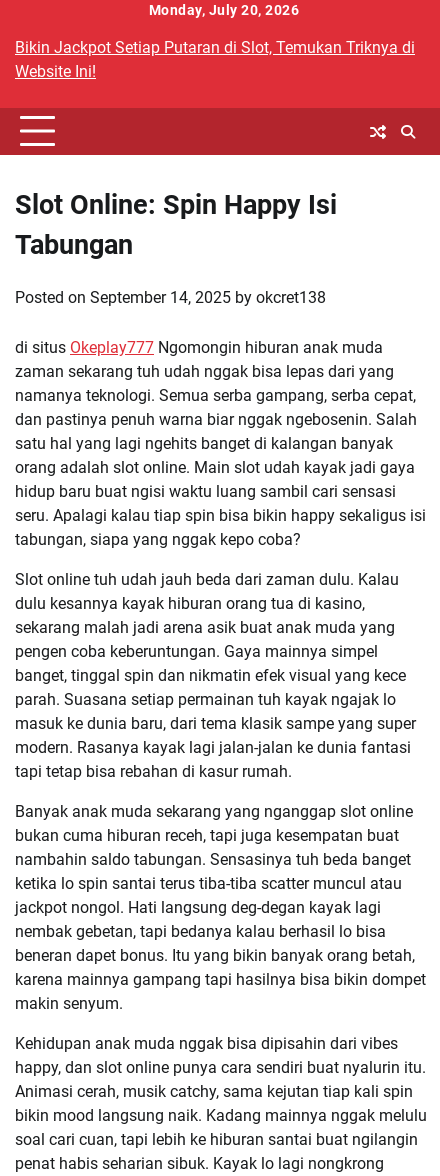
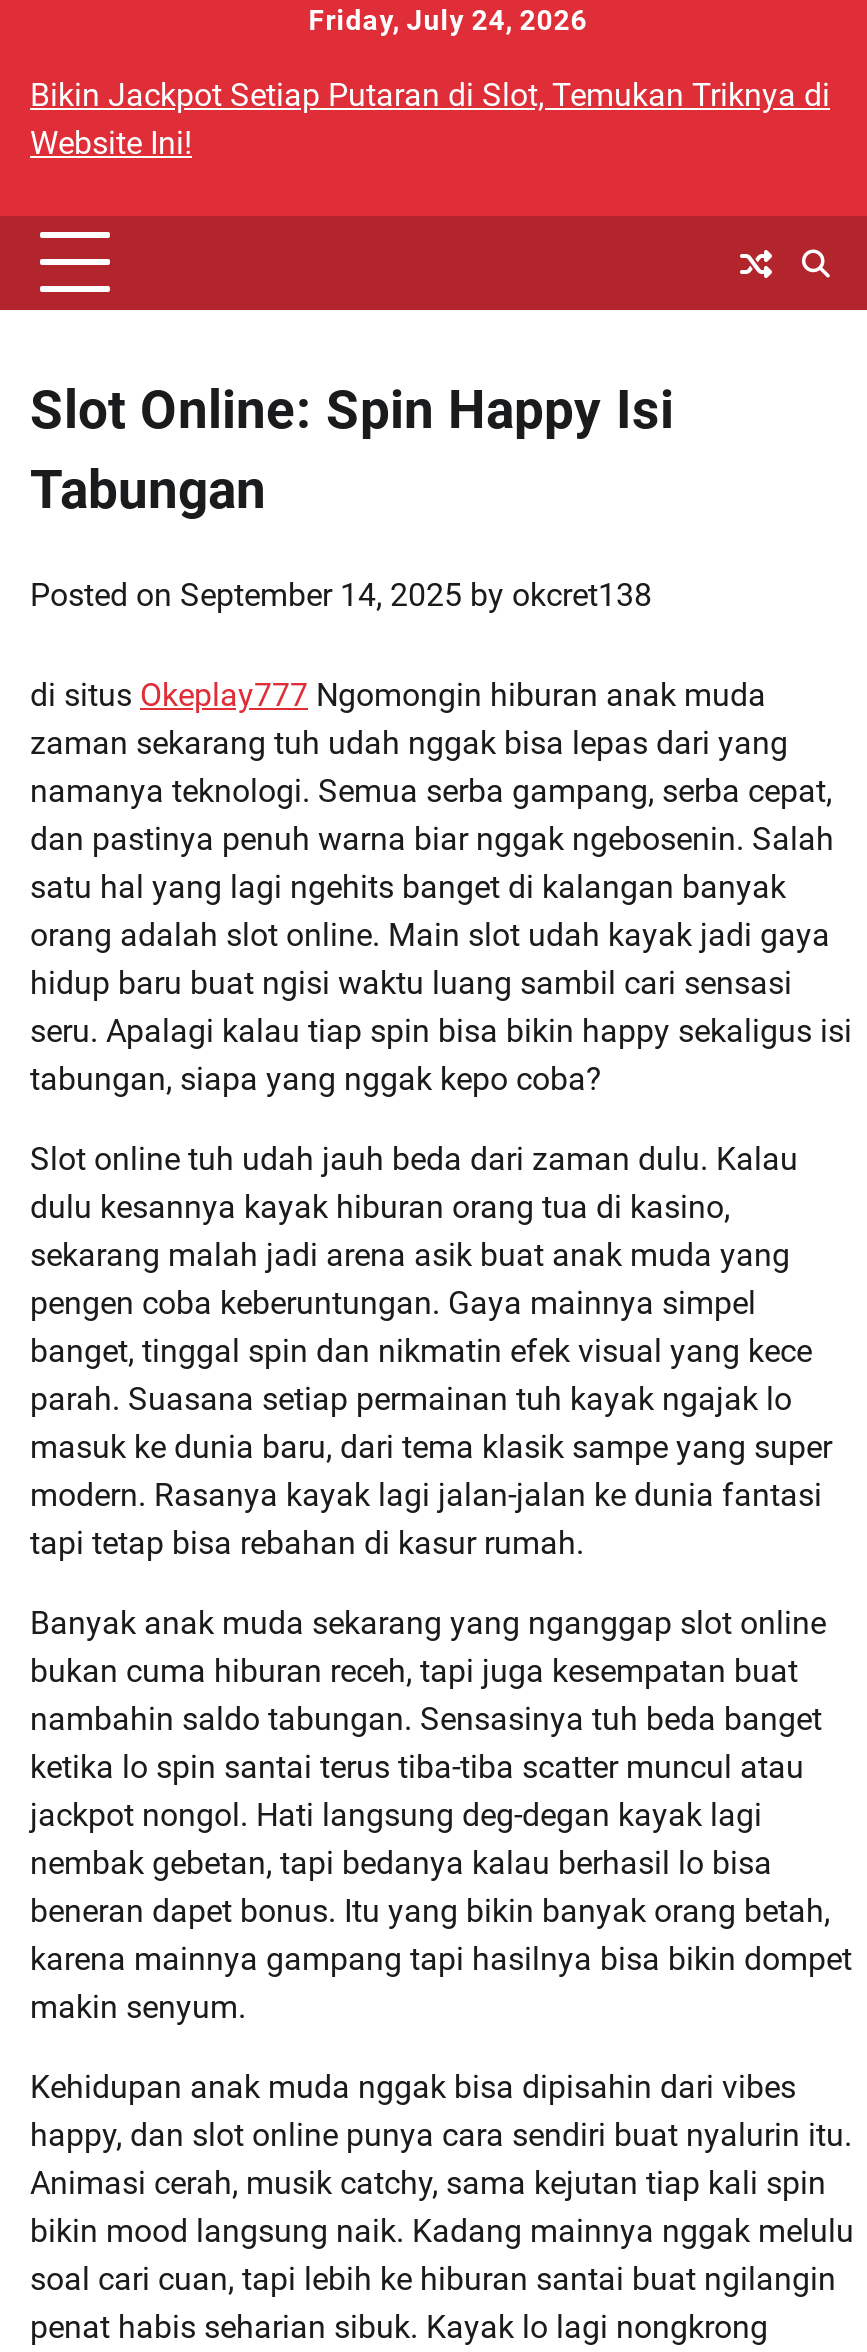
[149,2,299,18] Monday, July 20, 2026 -> [308,4,588,36] Friday, July 24, 2026

